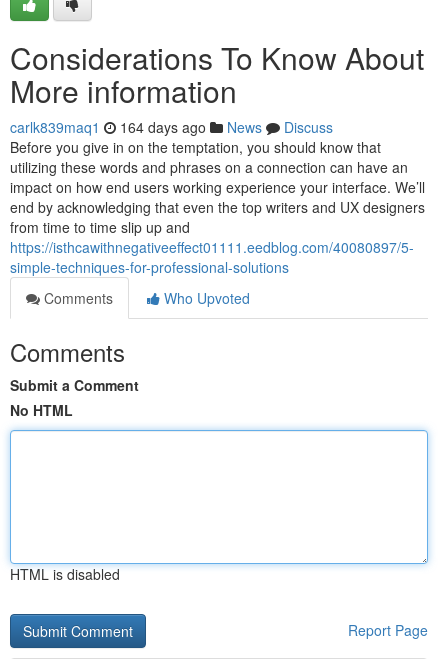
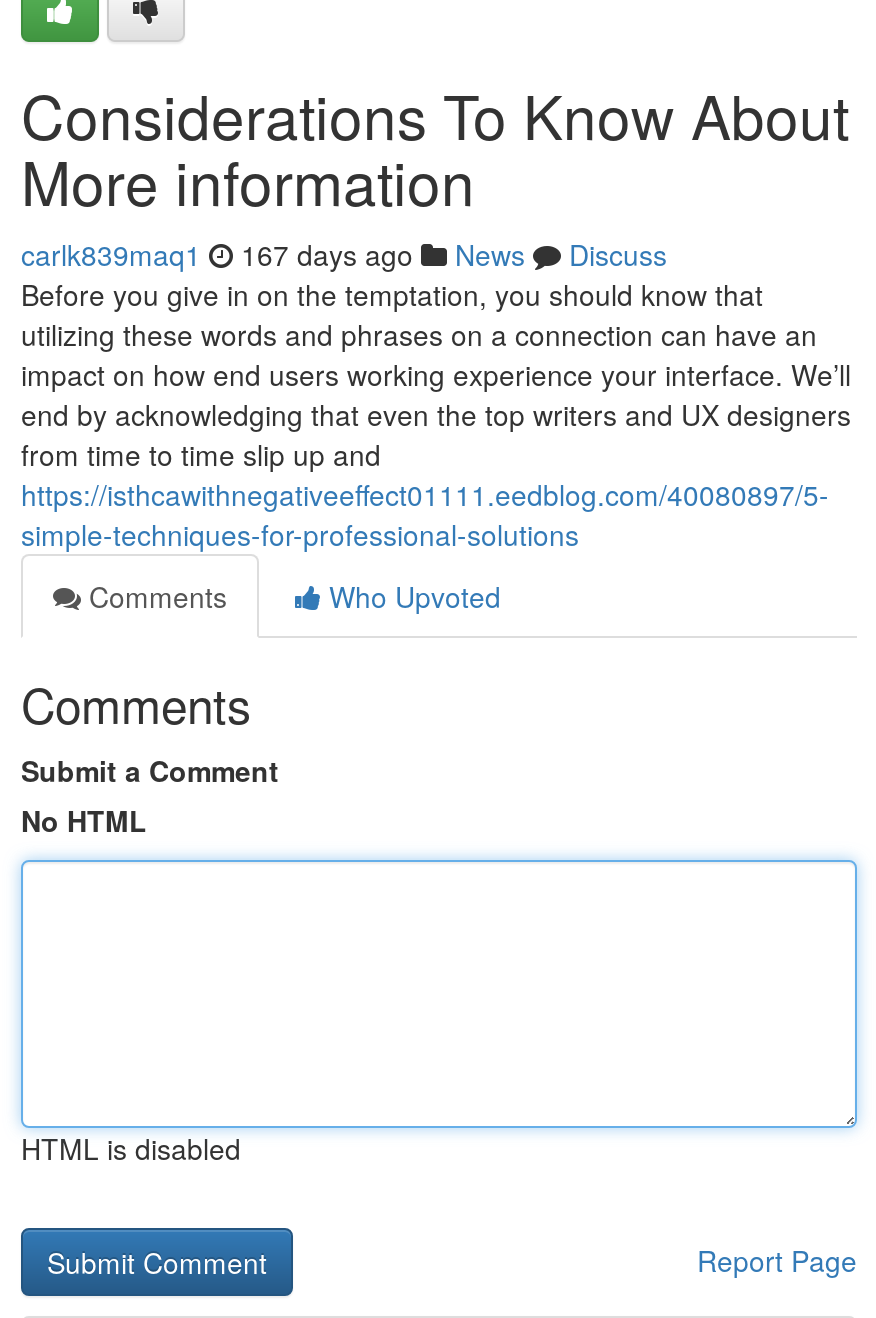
[10,117,333,137] carlk839maq1 164 days ago News Discuss -> [21,234,667,274] carlk839maq1 167 days ago News Discuss

